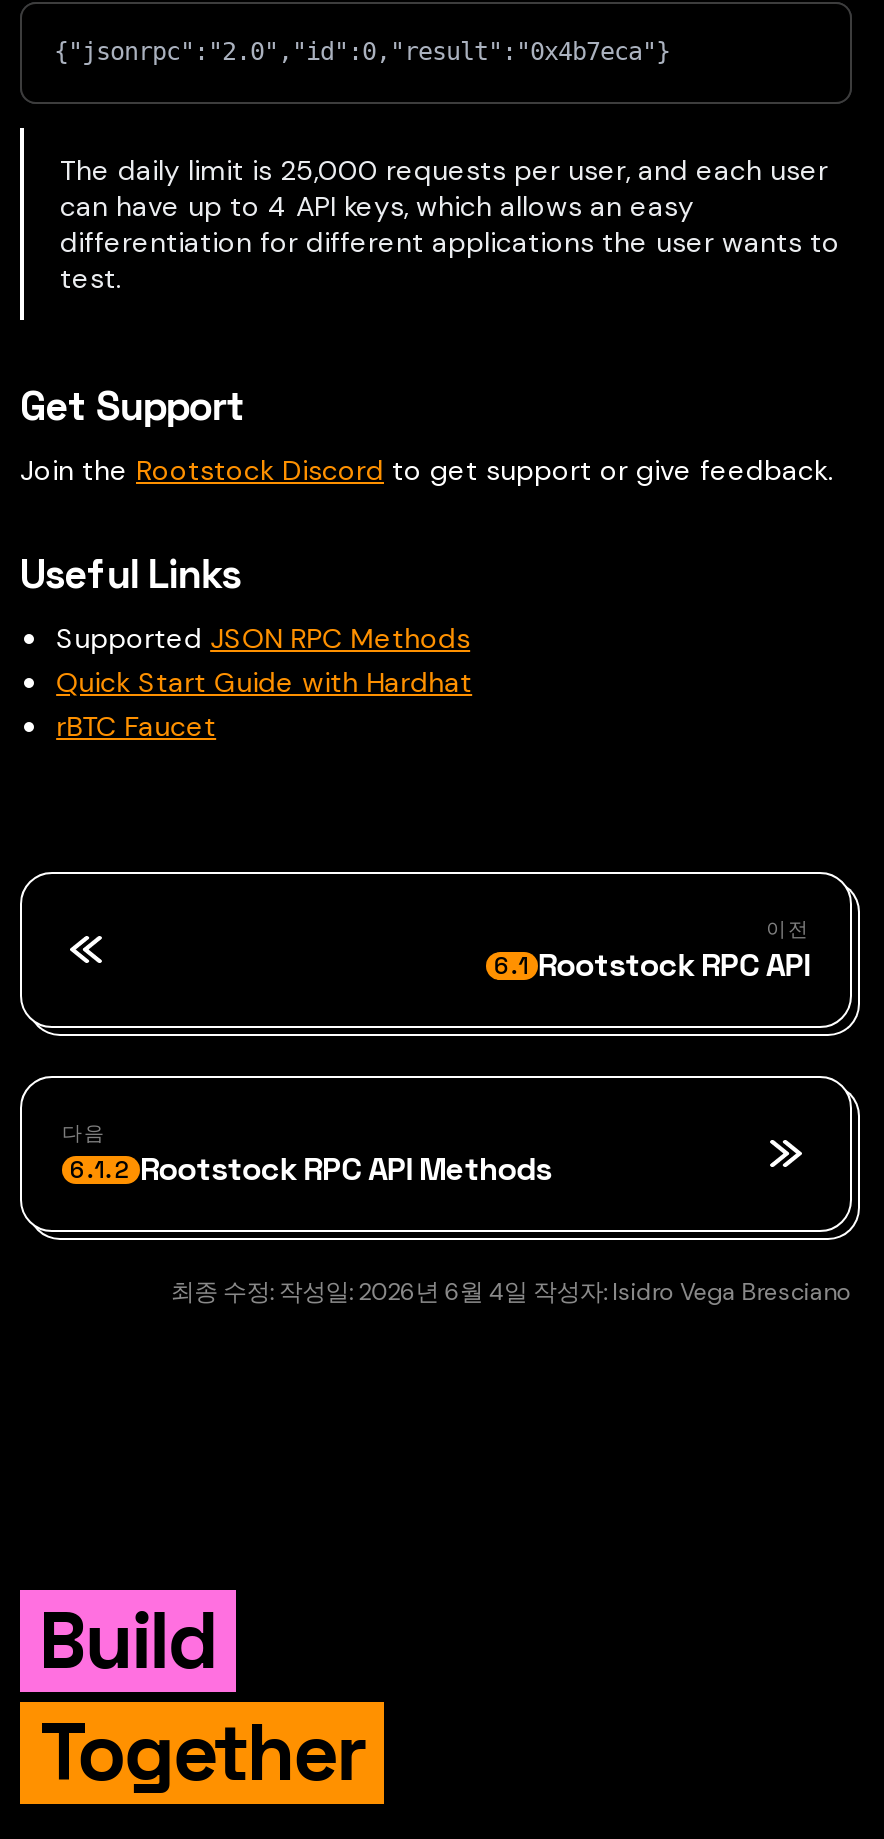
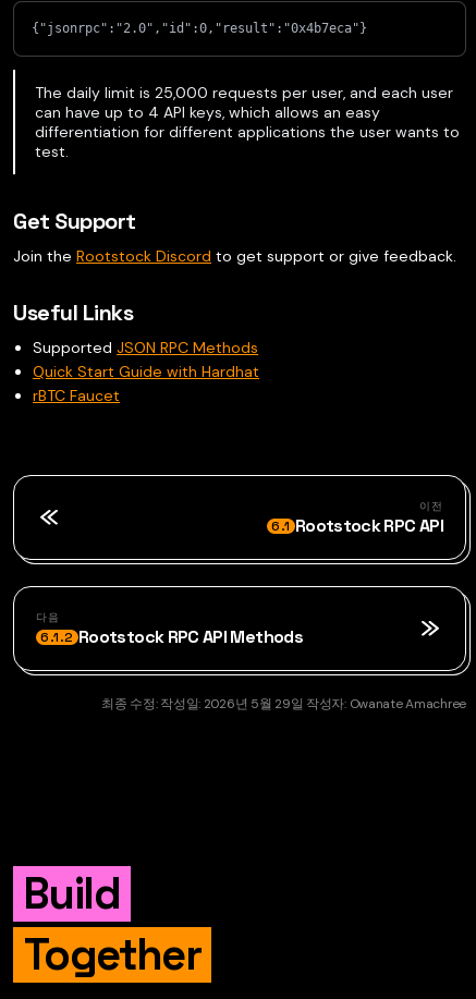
[171,1277,852,1309] 최종 수정: 작성일: 2026년 6월 4일 작성자: Isidro Vega Bresciano -> [102,695,466,713] 최종 수정: 작성일: 2026년 5월 29일 작성자: Owanate Amachree

